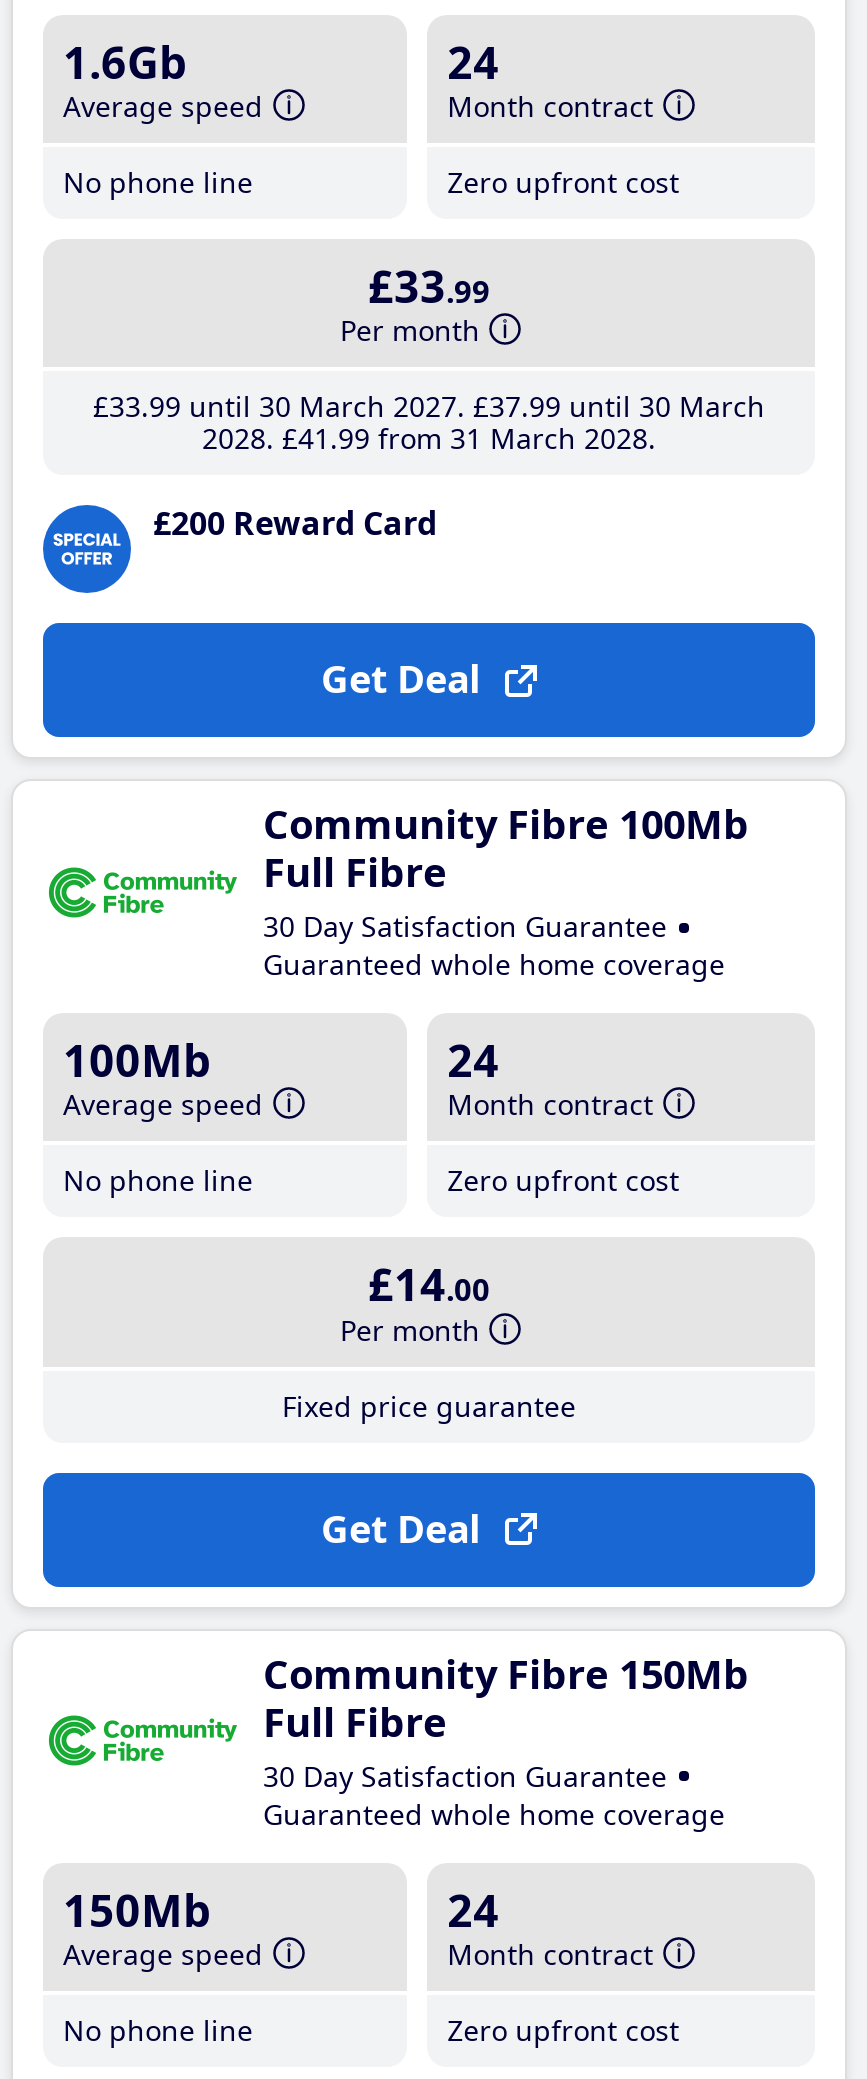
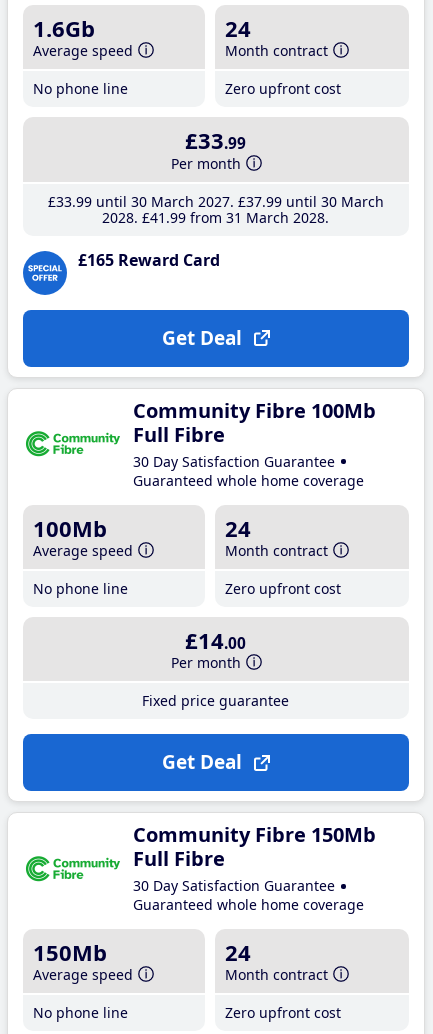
[153,501,437,545] £200 Reward Card -> [78,248,220,270] £165 Reward Card

